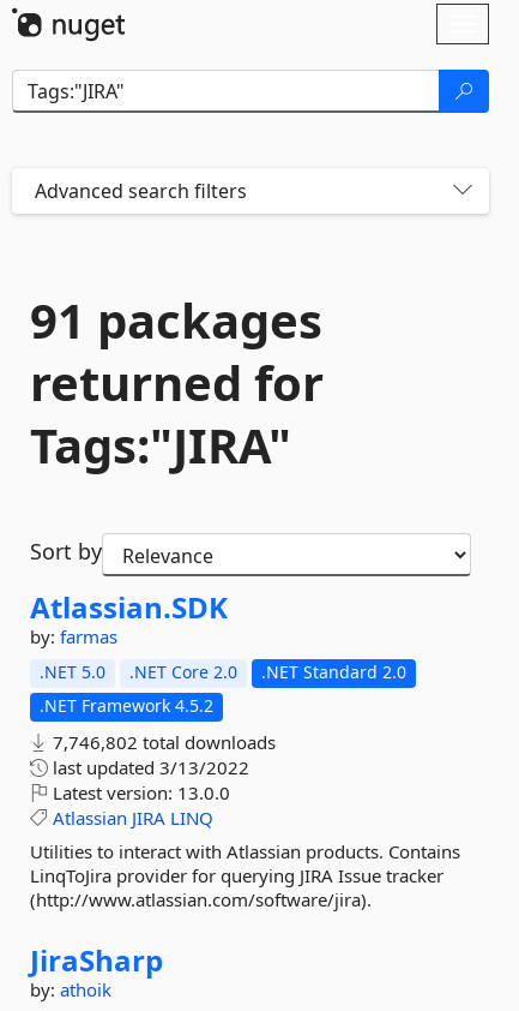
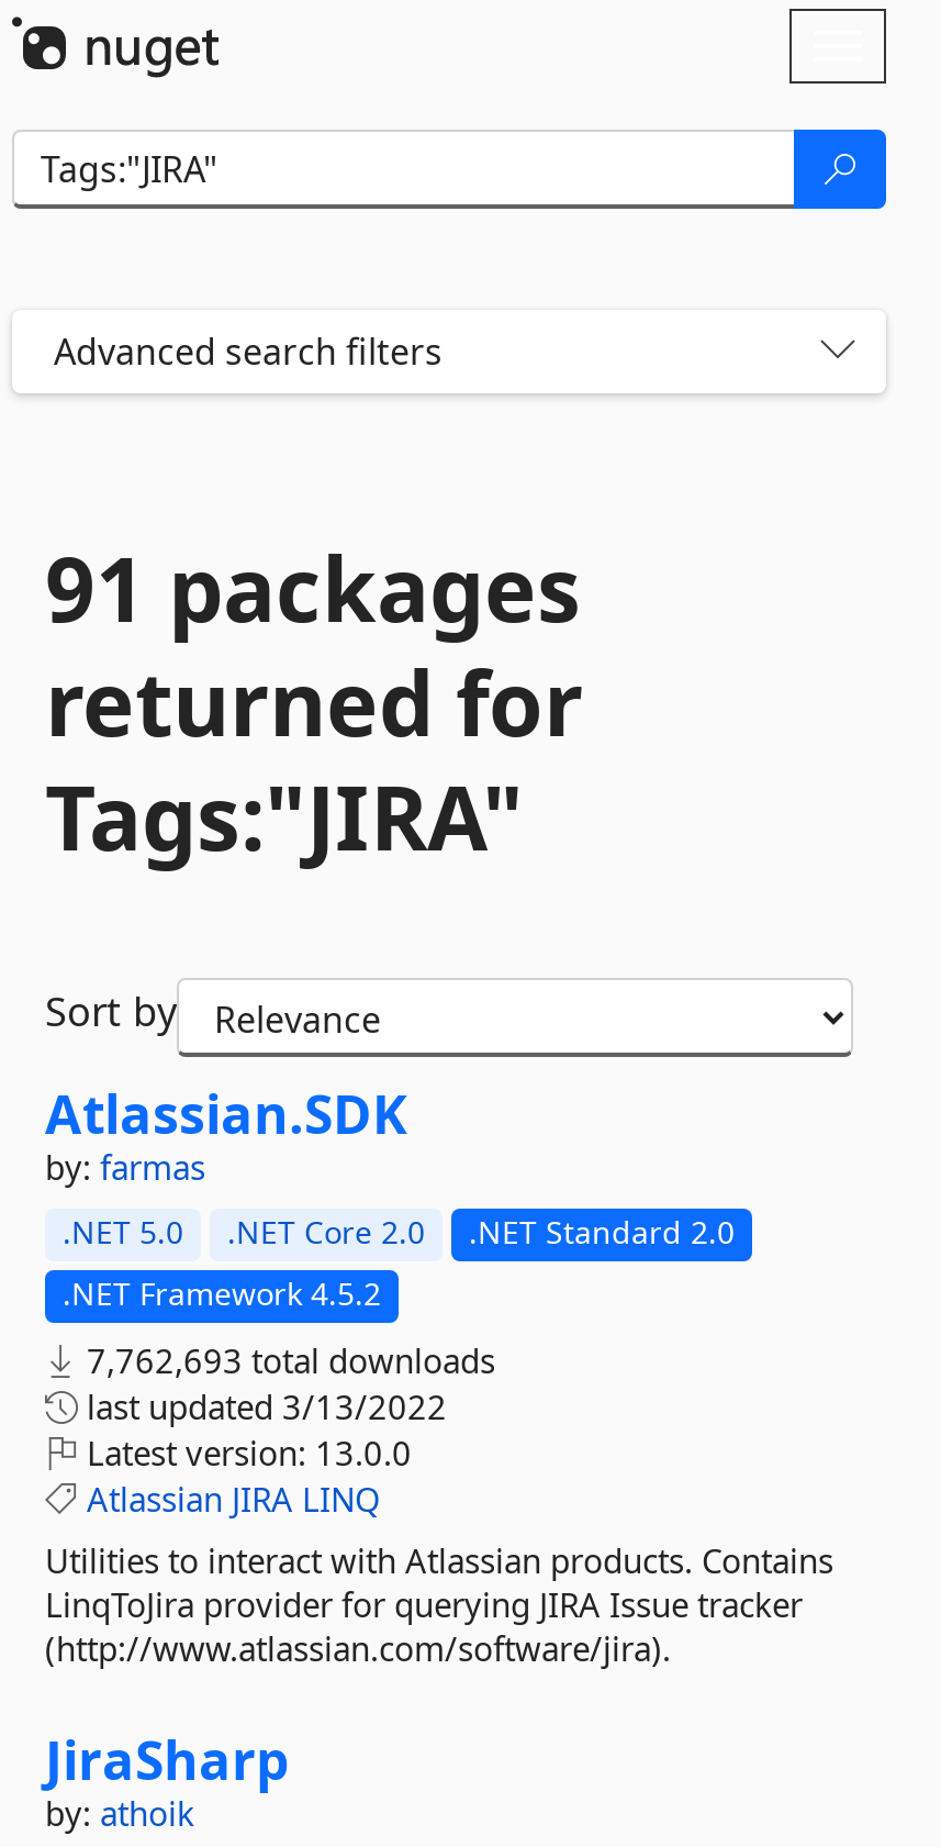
[48,730,276,754] 7,746,802 total downloads -> [78,1338,495,1382] 7,762,693 total downloads

